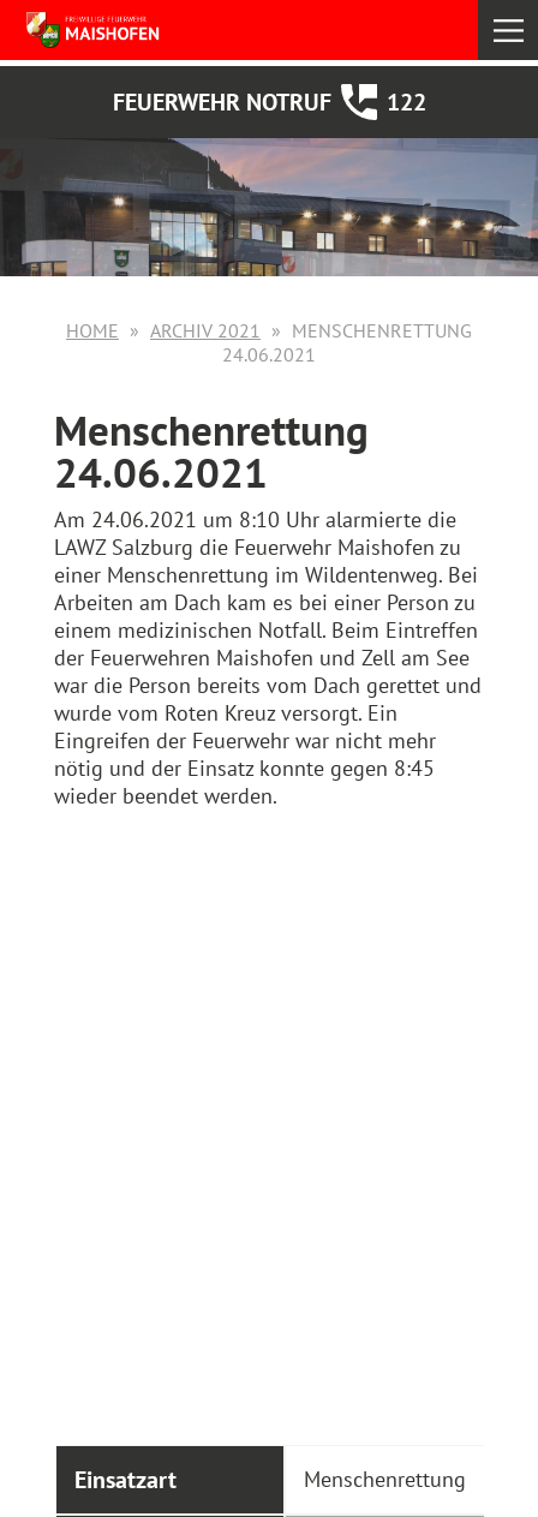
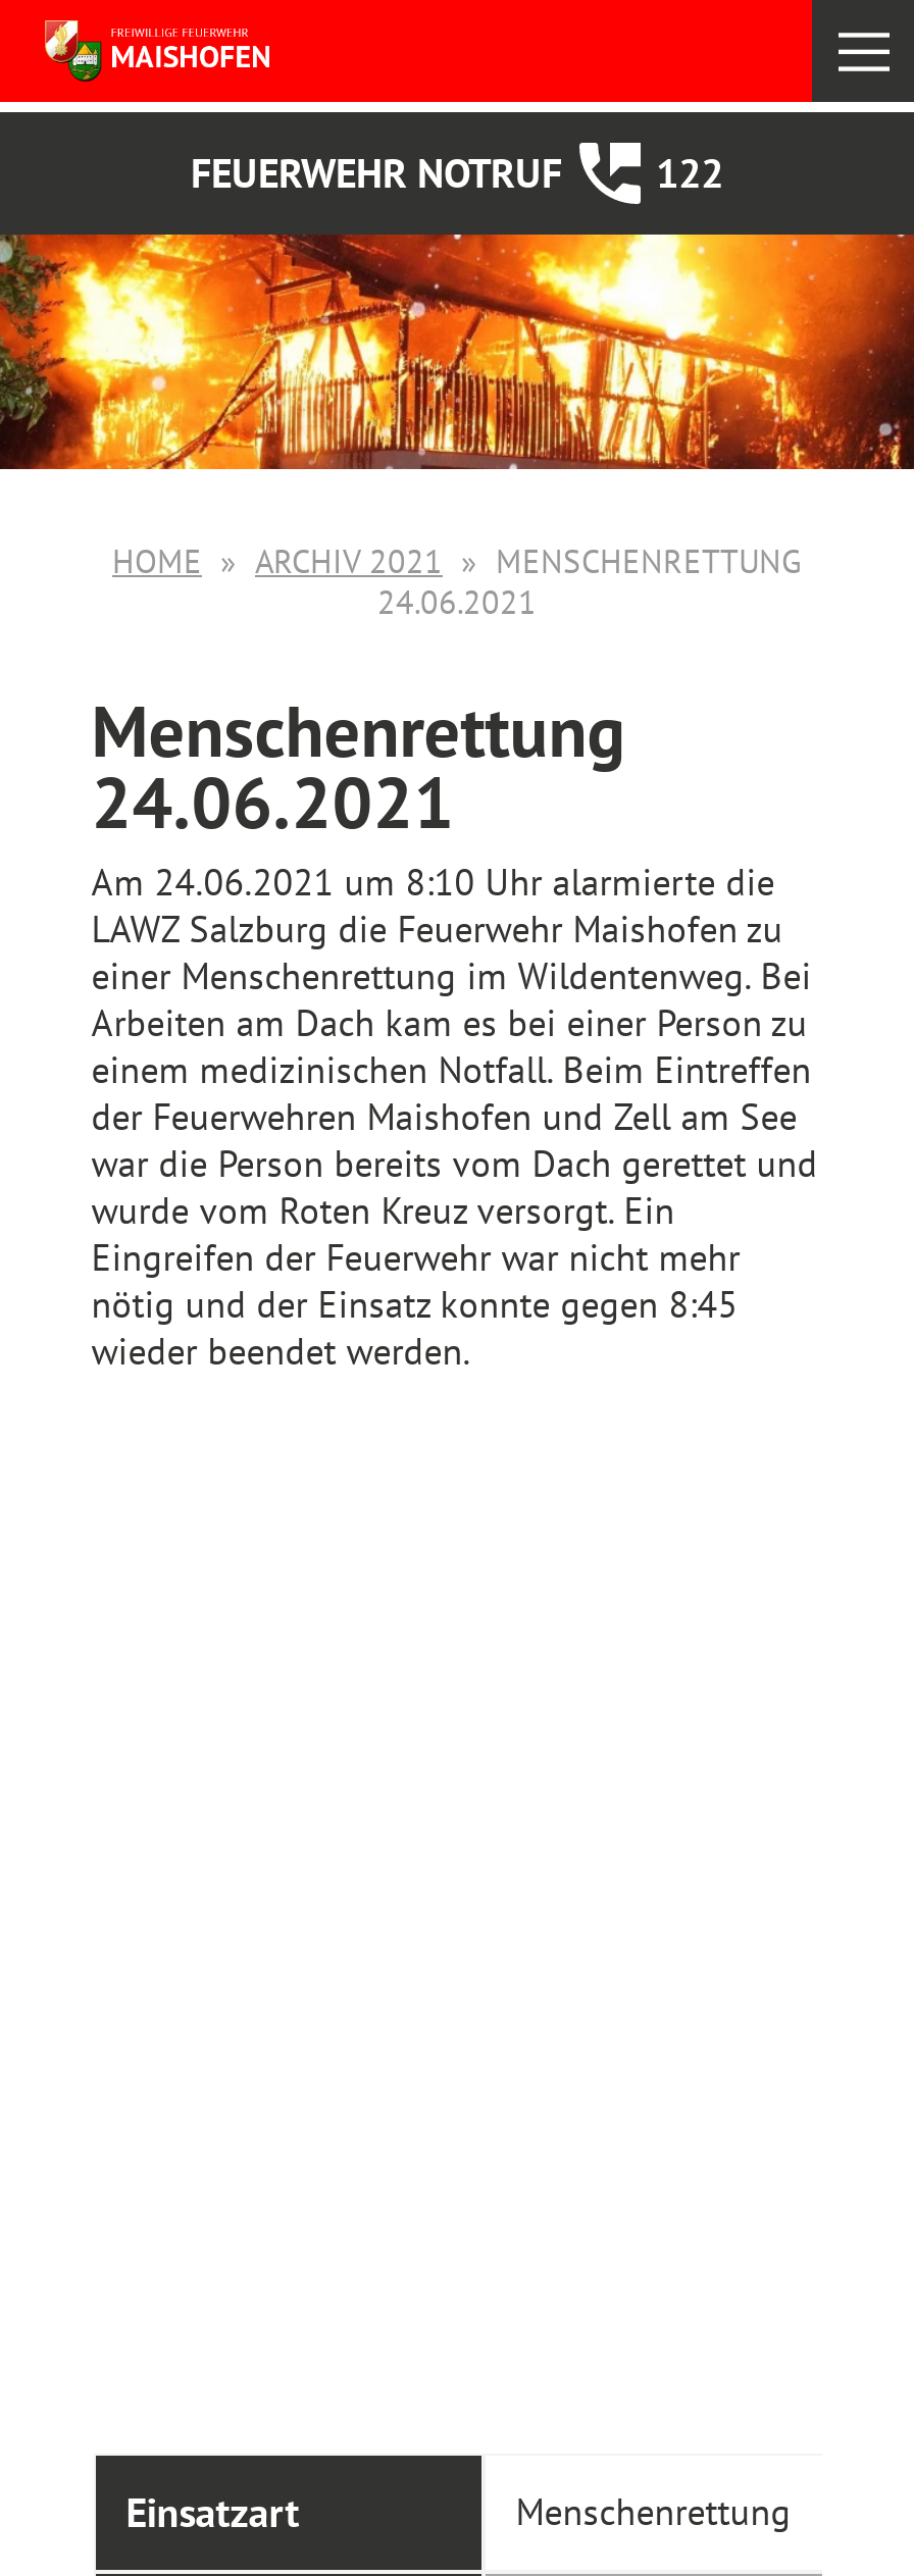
[4,137,534,277] [image] -> [6,233,908,471] [image]

